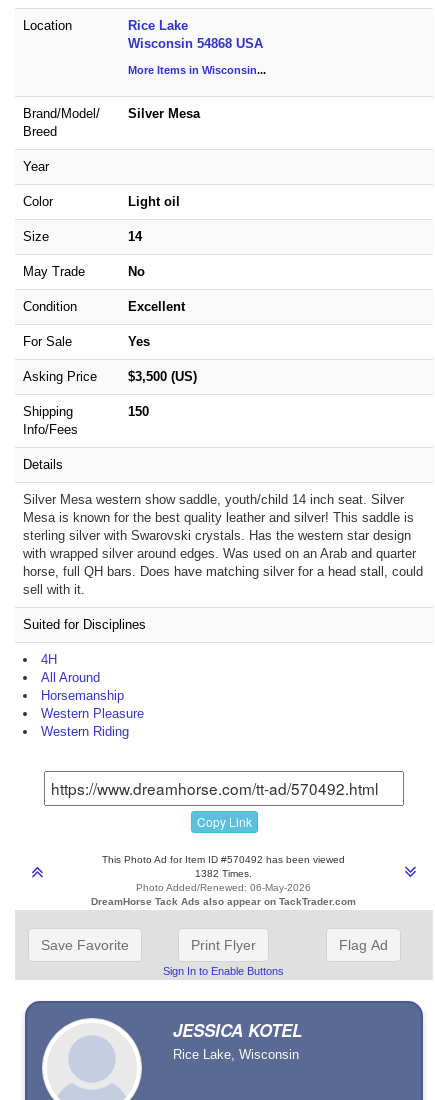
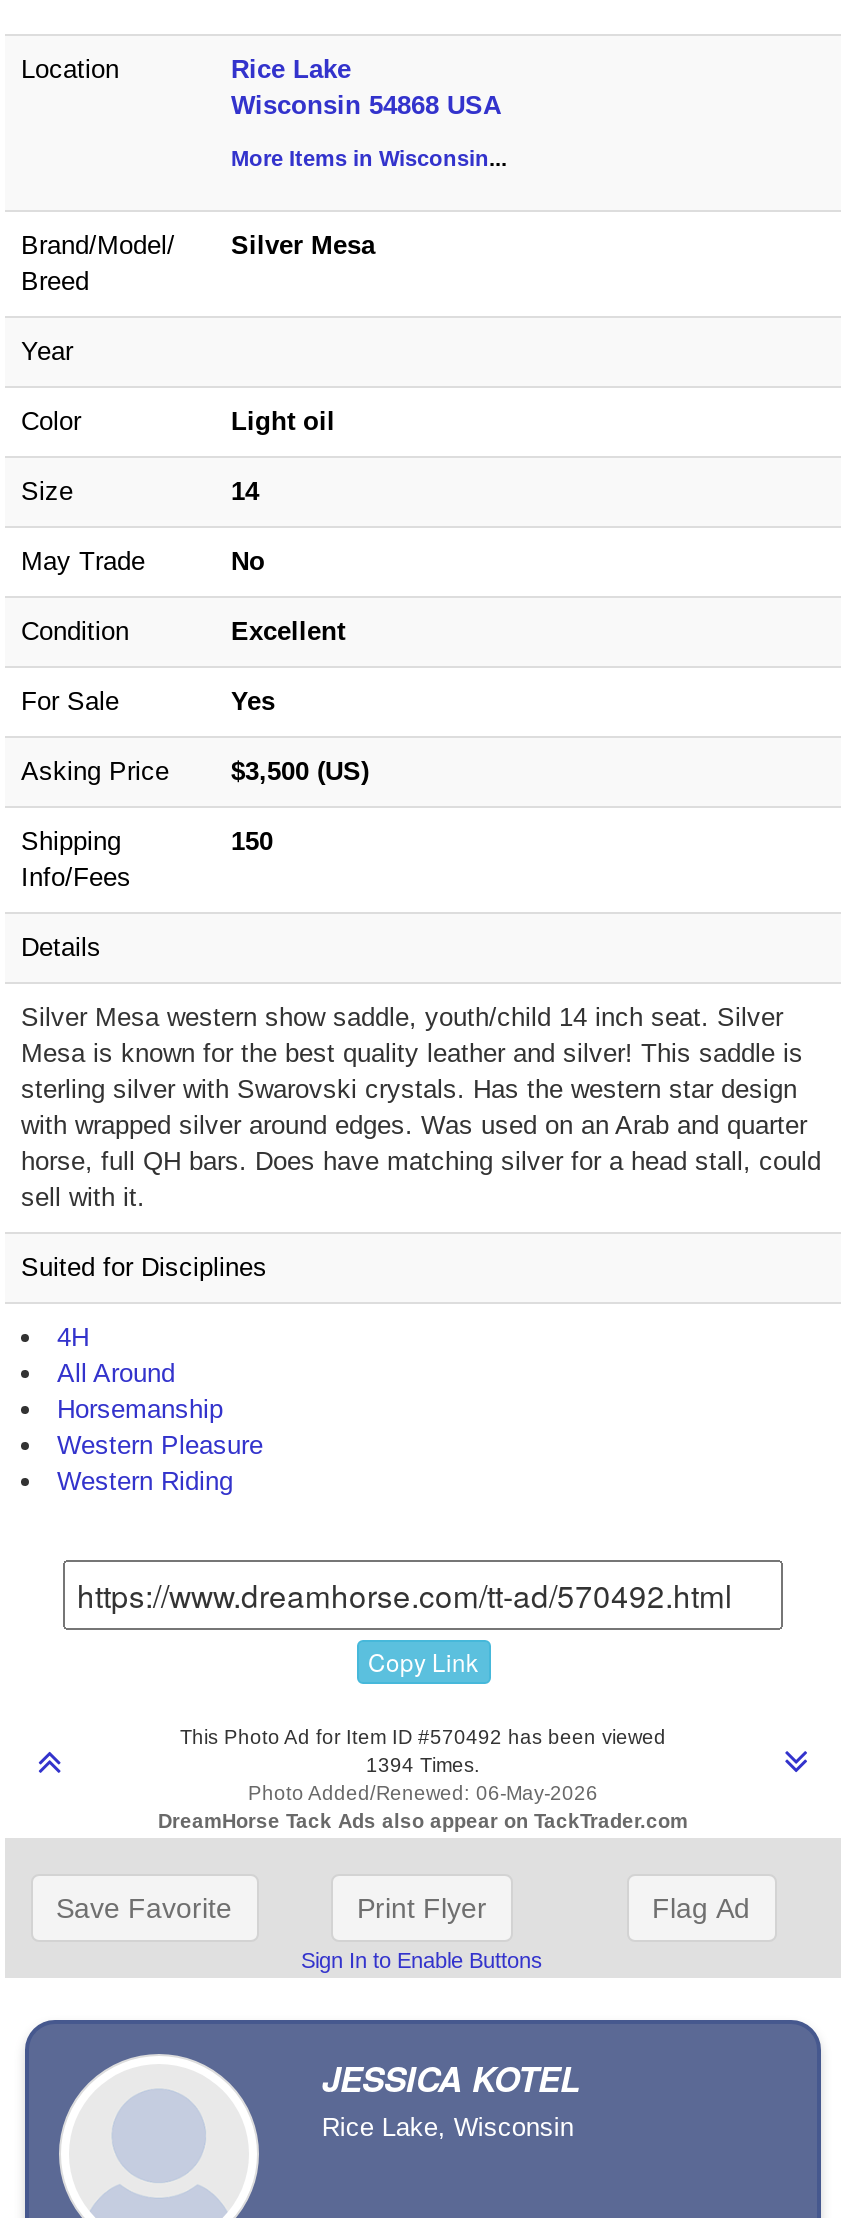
[195,868,252,879] 1382 Times. -> [366,1754,480,1776] 1394 Times.

